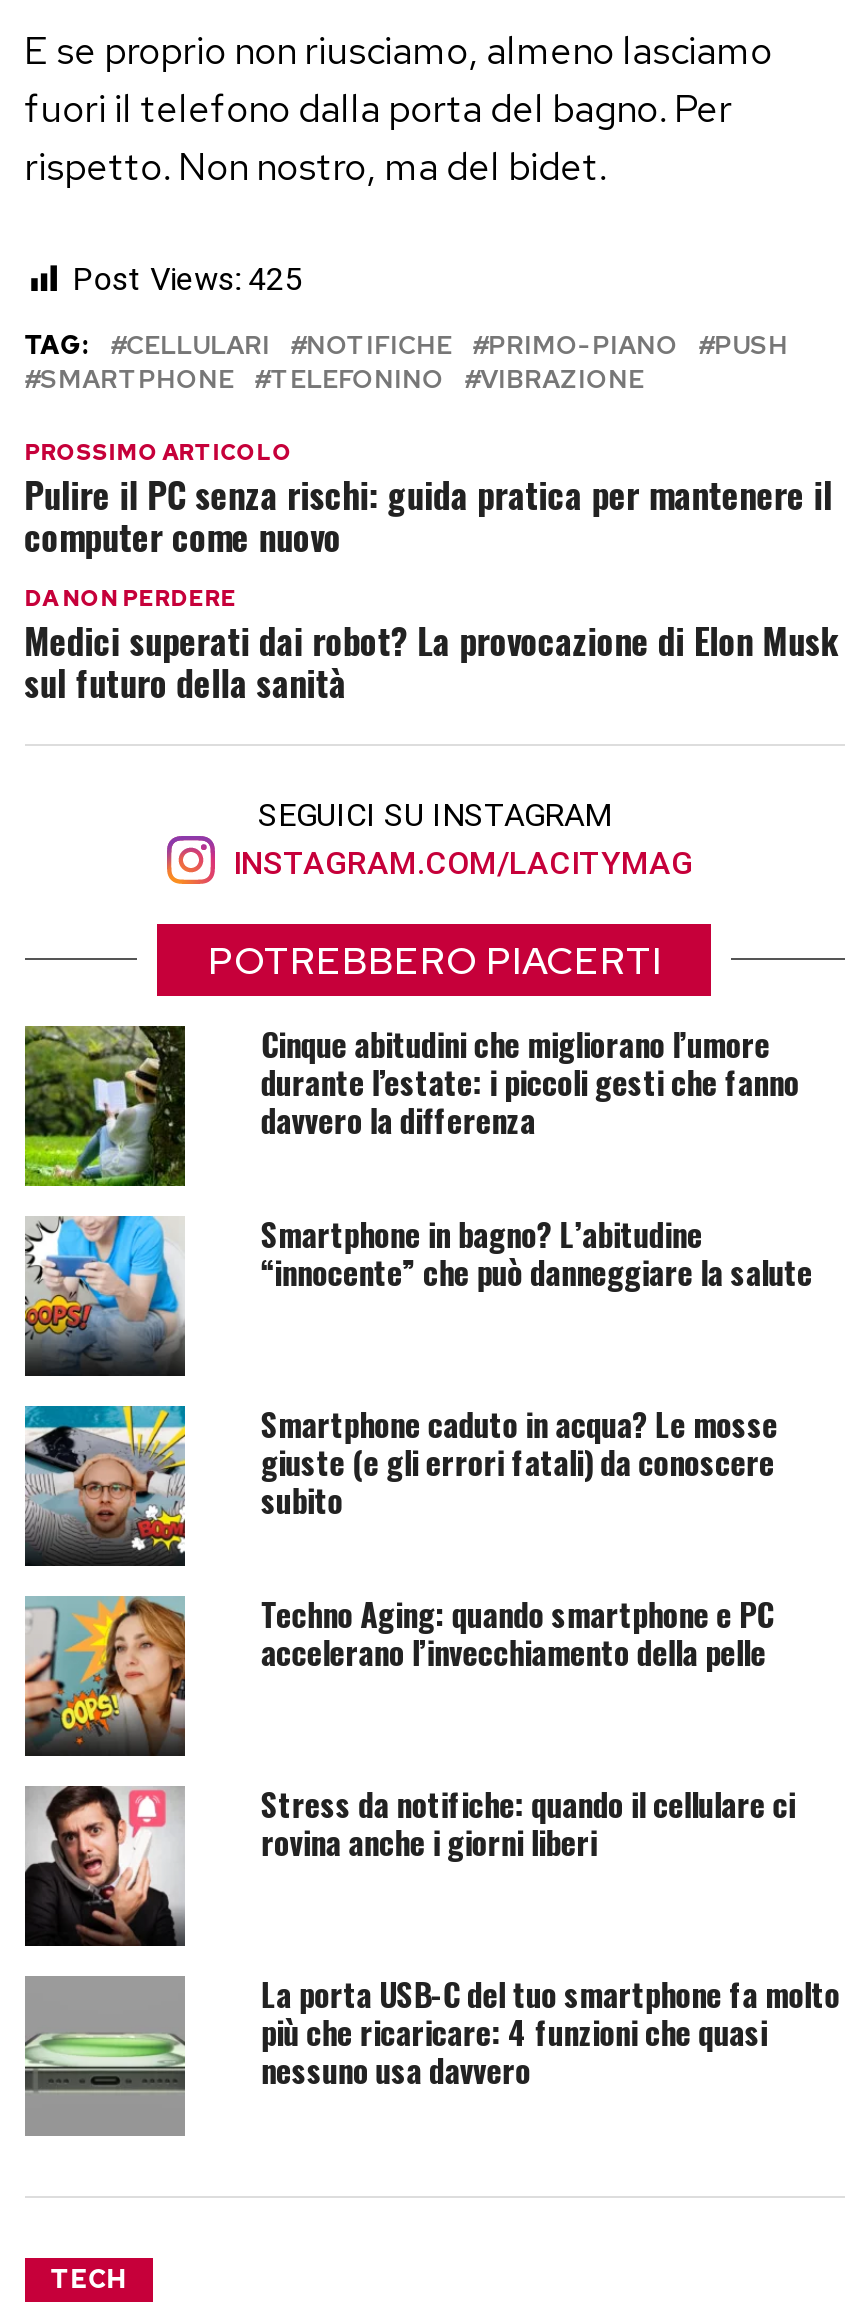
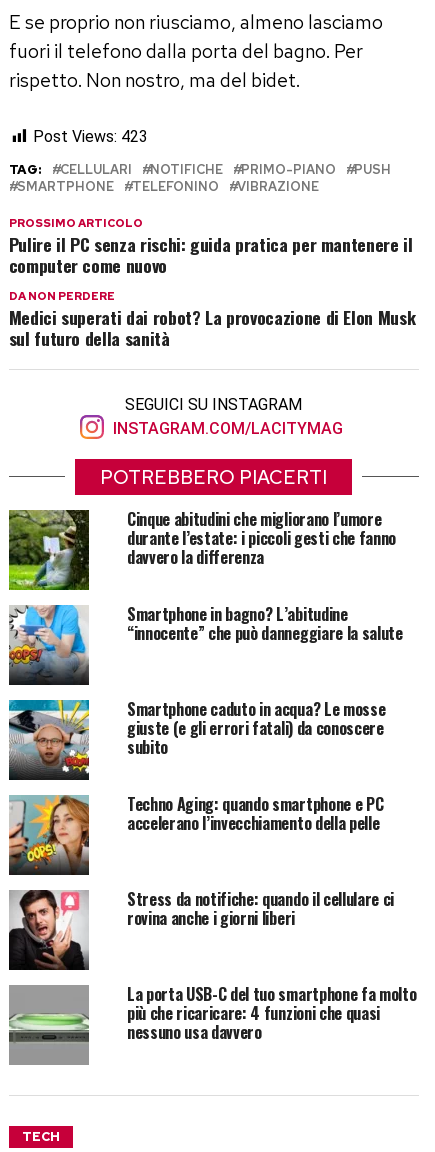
[72,260,302,298] Post Views: 425 -> [33,127,148,146] Post Views: 423

